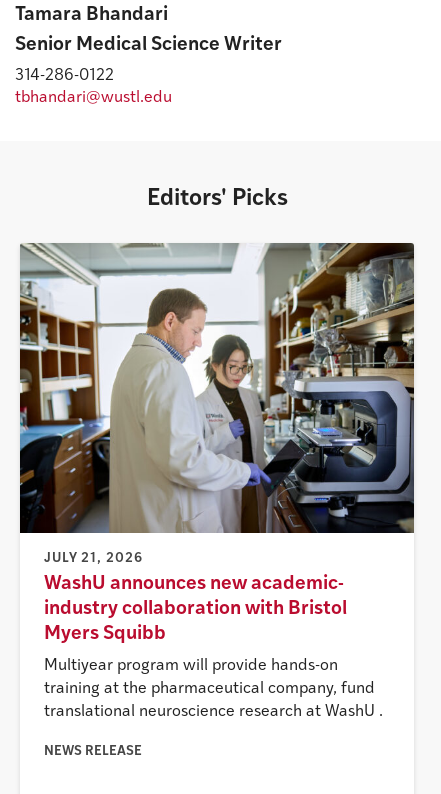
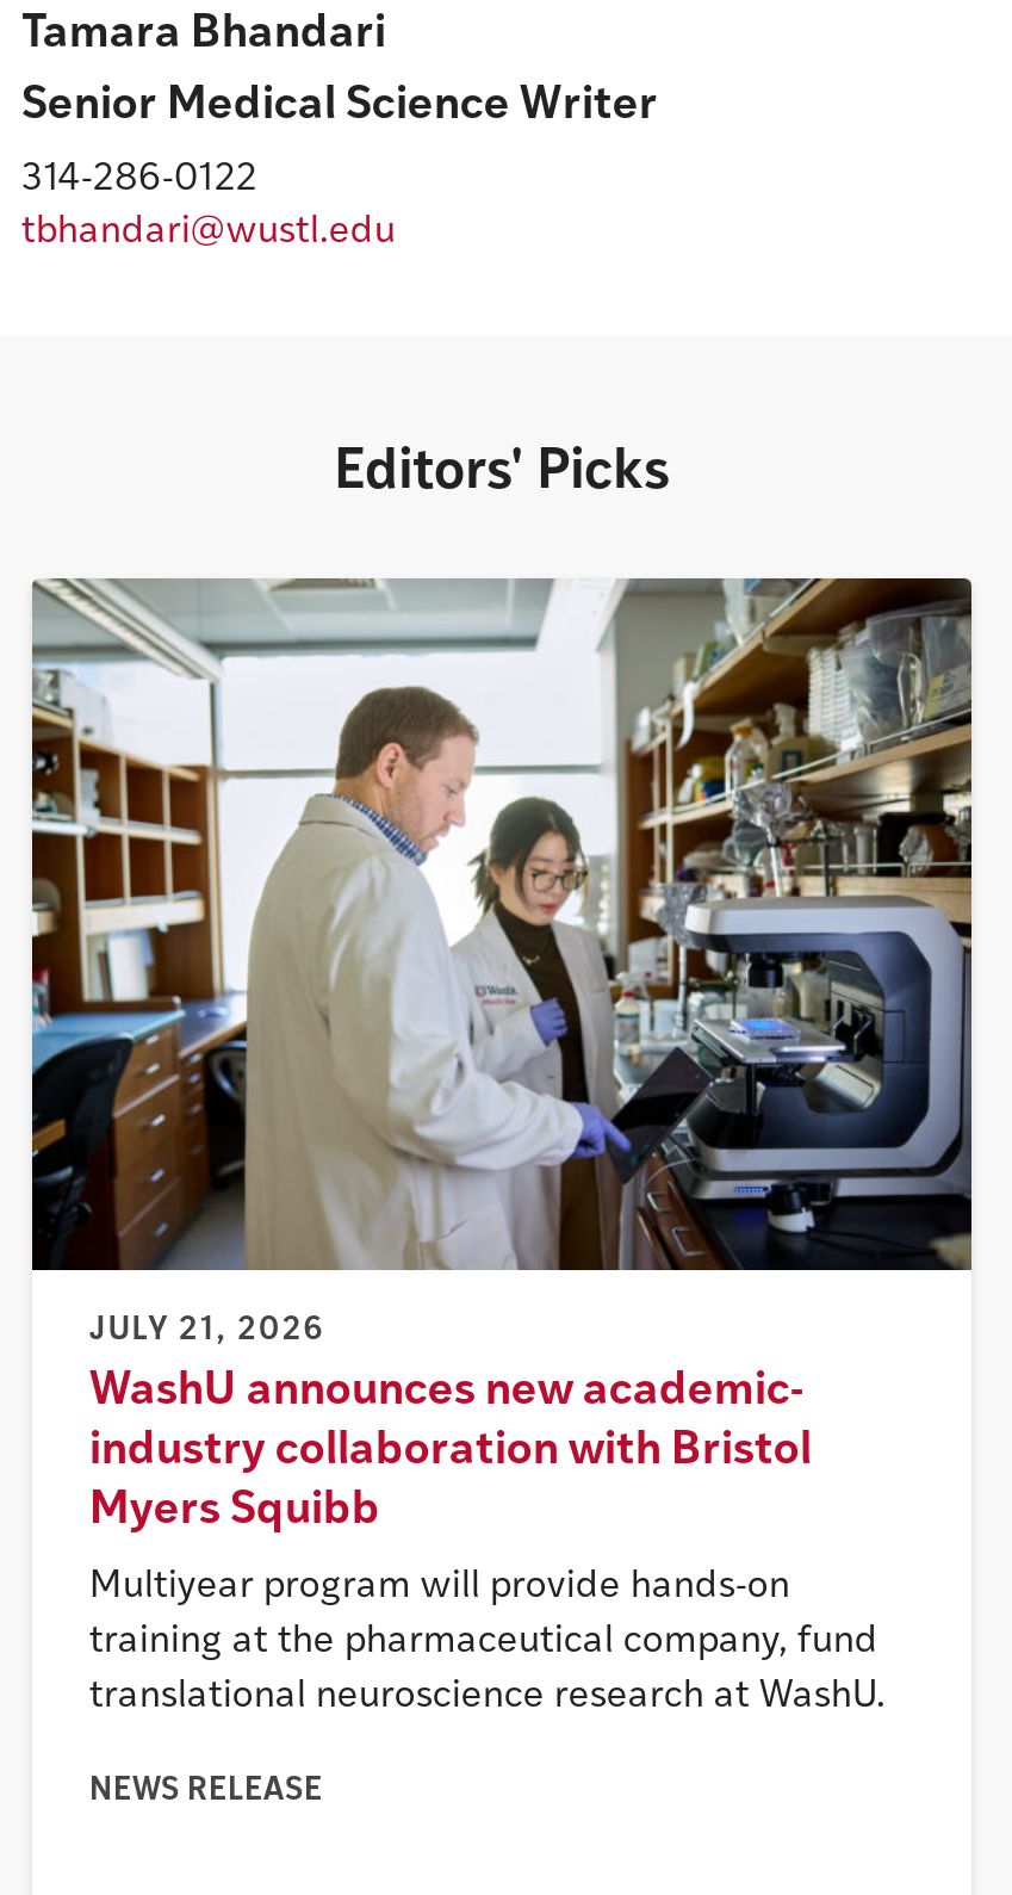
[44,704,383,720] translational neuroscience research at WashU . -> [89,1678,885,1716] translational neuroscience research at WashU.

